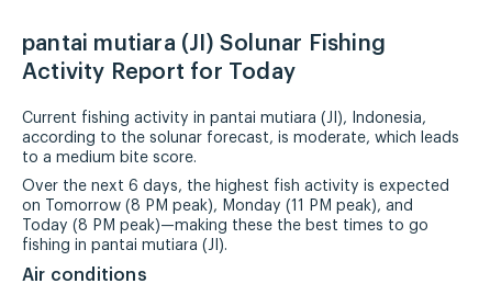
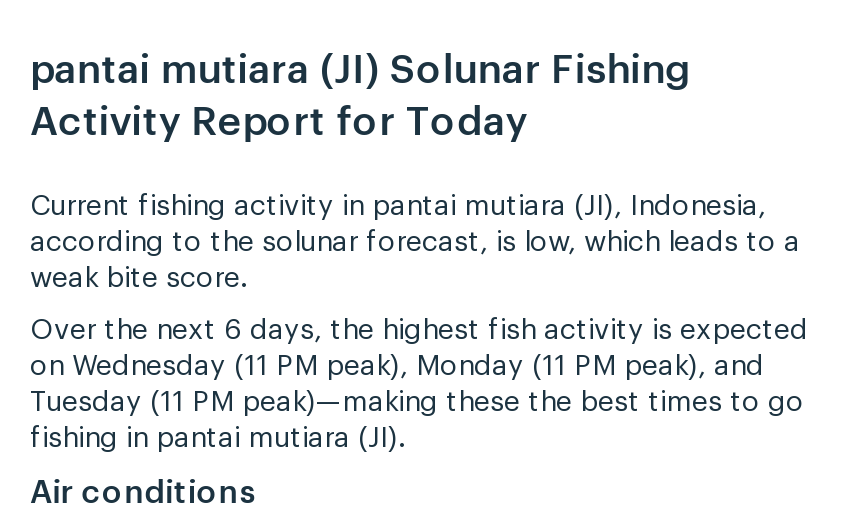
[22,131,459,166] according to the solunar forecast, is moderate, which leads | to a medium bite score. -> [30,229,800,293] according to the solunar forecast, is low, which leads to a | weak bite score.
[22,198,413,214] on Tomorrow (8 PM peak), Monday (11 PM peak), and -> [30,353,764,381] on Wednesday (11 PM peak), Monday (11 PM peak), and
[22,218,428,234] Today (8 PM peak)—making these the best times to go -> [30,389,804,417] Tuesday (11 PM peak)—making these the best times to go

